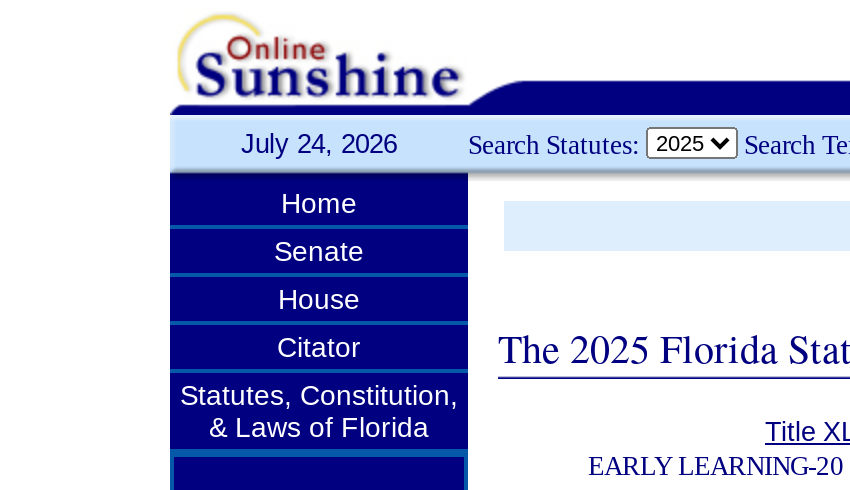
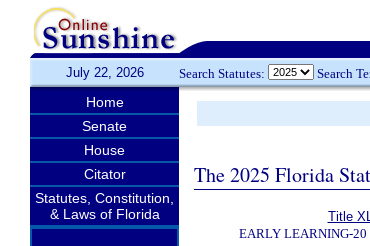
[241,129,397,159] July 24, 2026 -> [65,65,143,80] July 22, 2026

